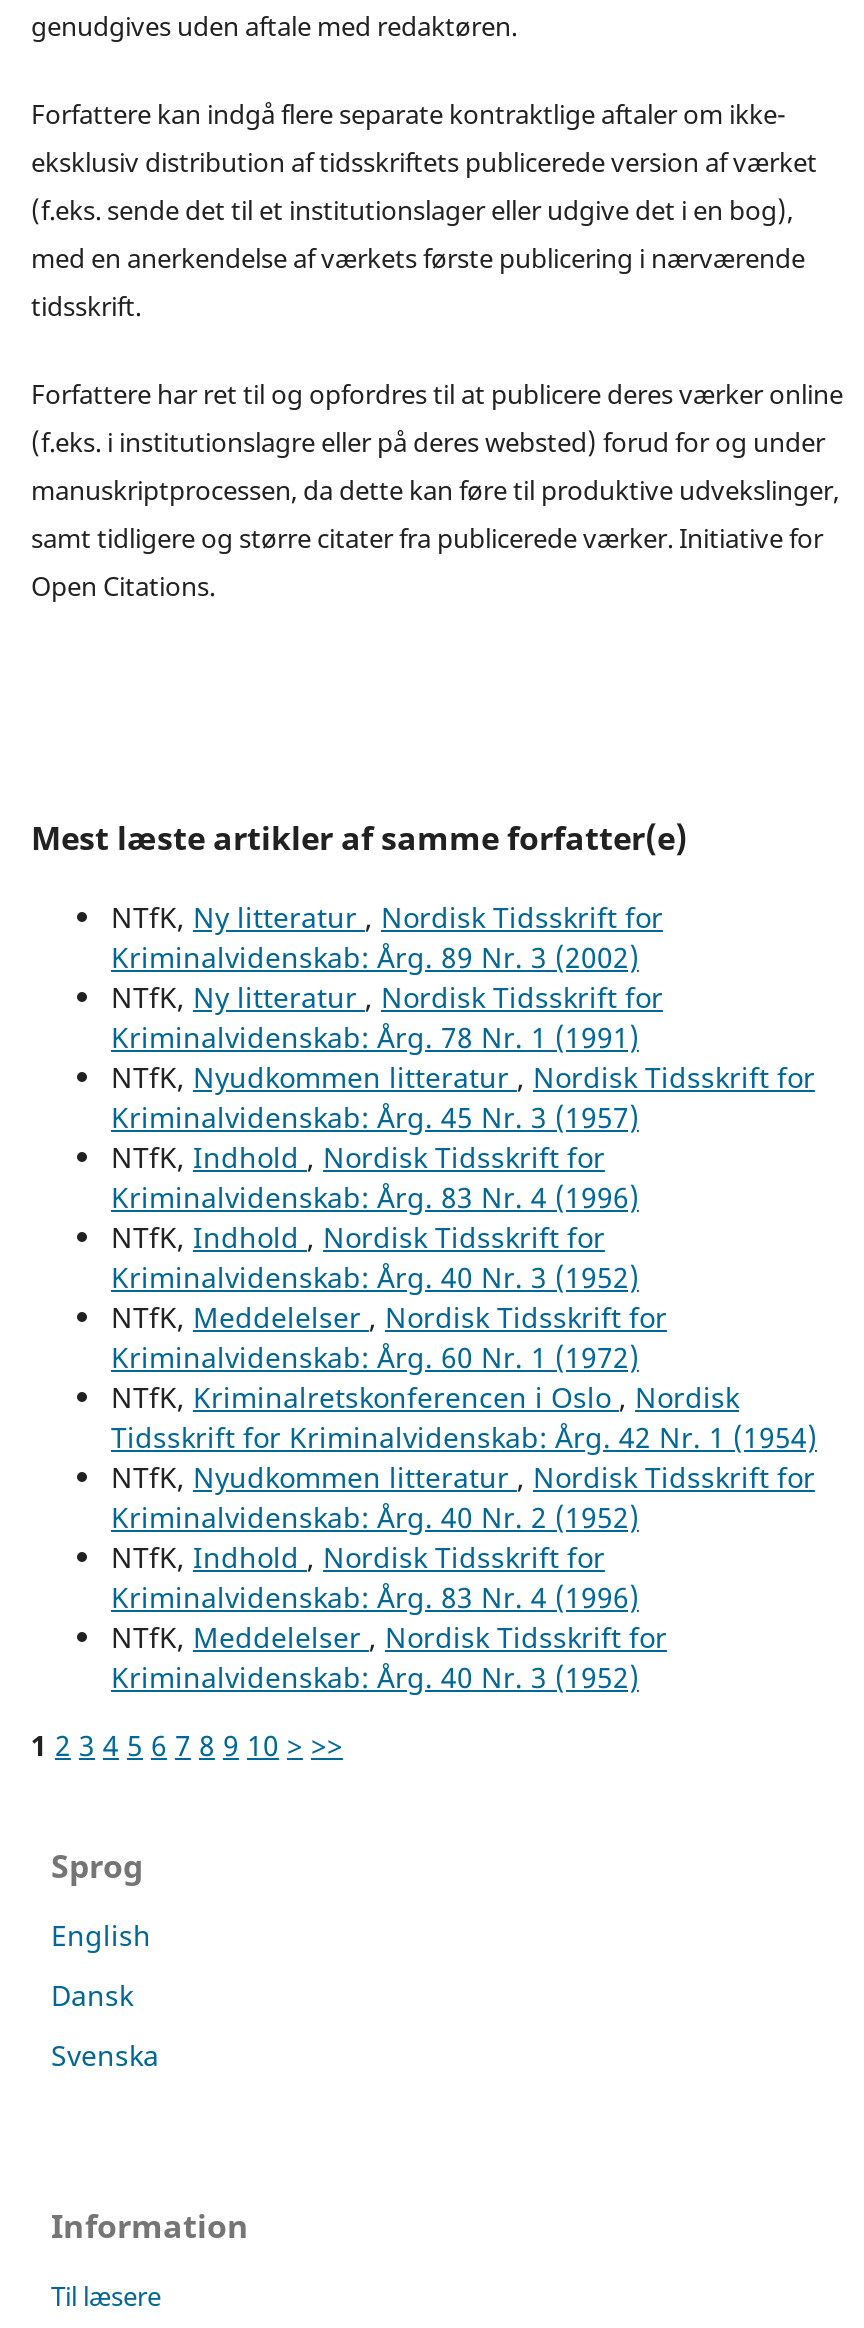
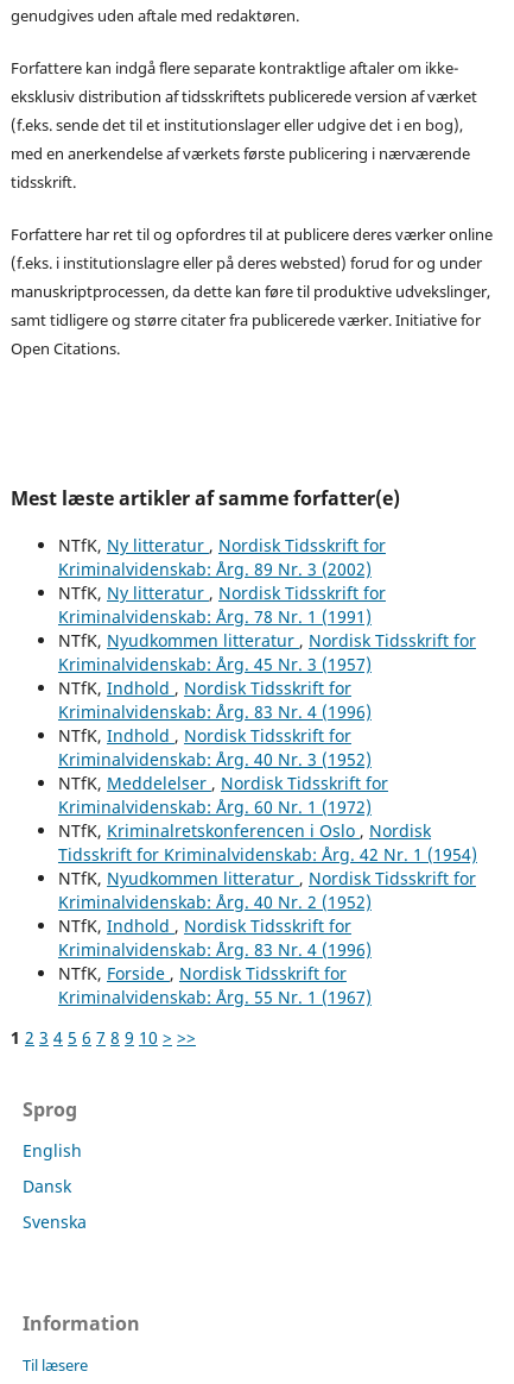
[111,1618,667,1656] NTfK, Meddelelser, Nordisk Tidsskrift for -> [58,962,347,984] NTfK, Forside, Nordisk Tidsskrift for
[111,1658,639,1696] Kriminalvidenskab: Årg. 40 Nr. 3 (1952) -> [58,986,372,1008] Kriminalvidenskab: Årg. 55 Nr. 1 (1967)

